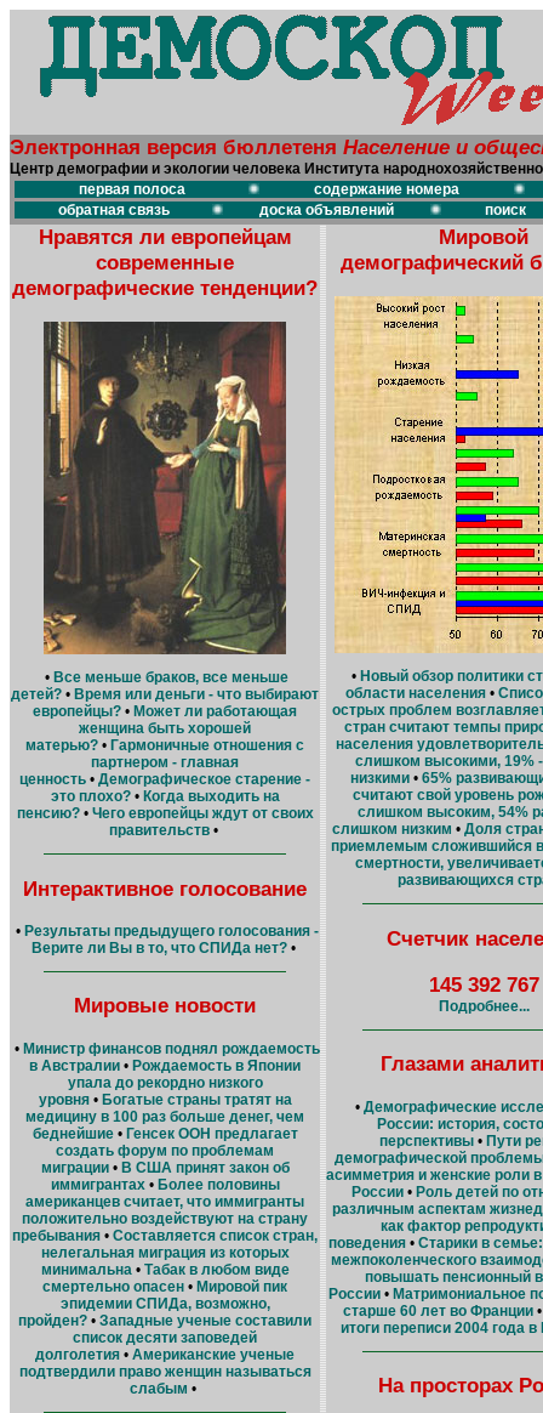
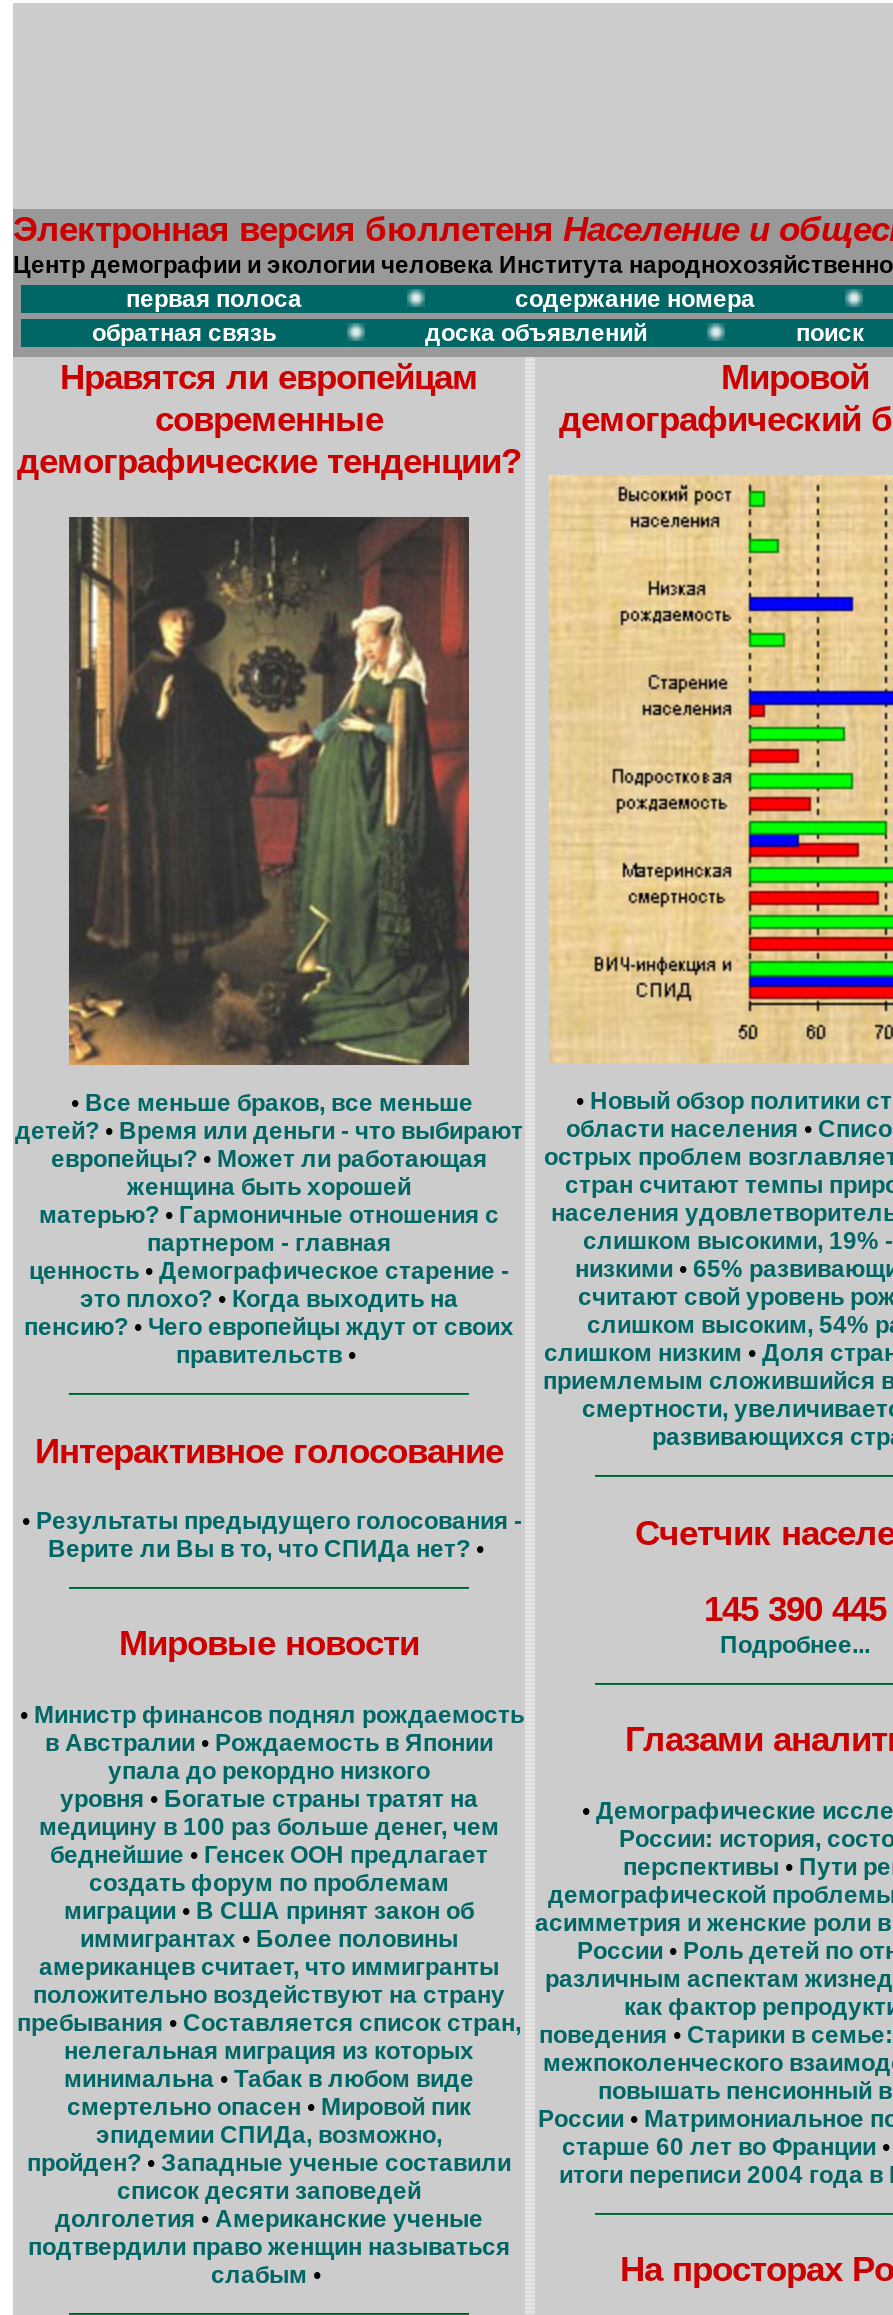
[39,13,539,126] [image] -> none
[428,972,539,997] 145 392 767 -> [704,1589,886,1629] 145 390 445

